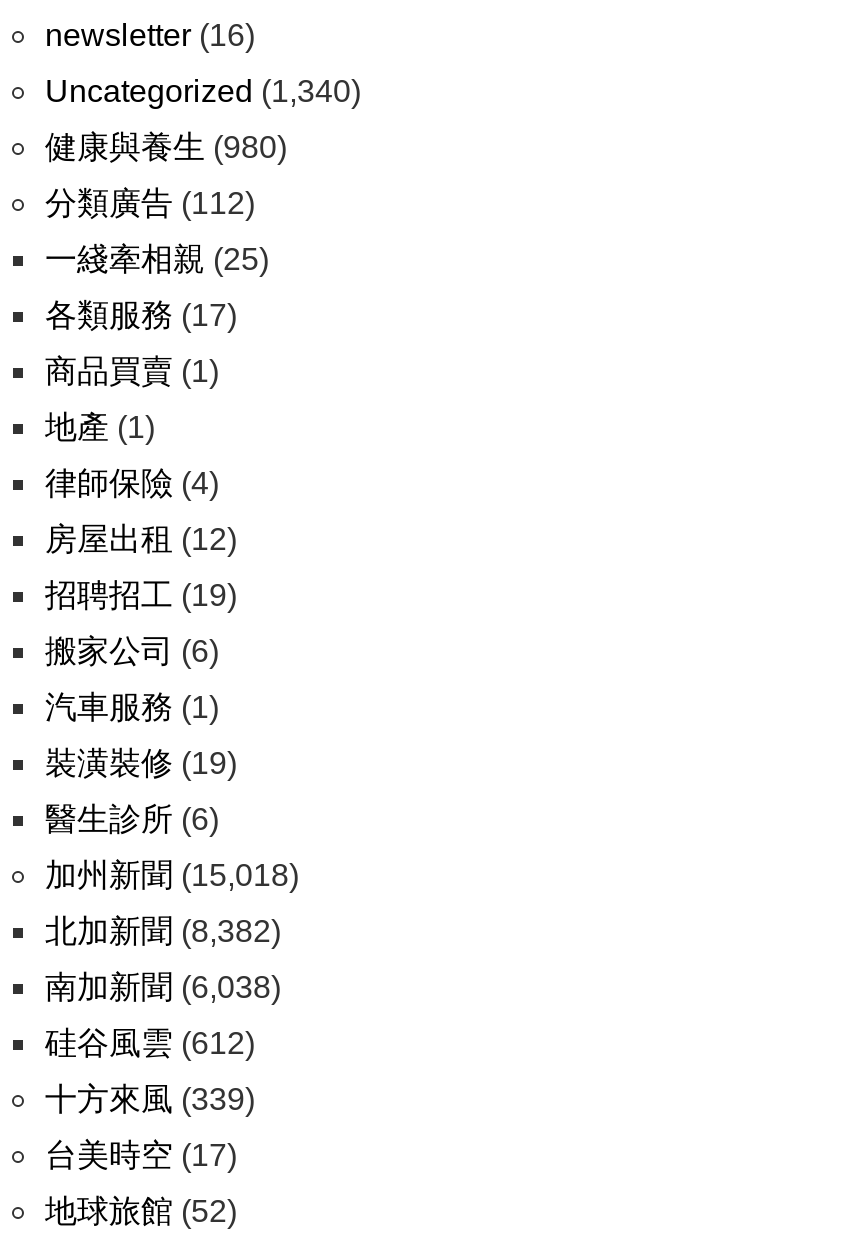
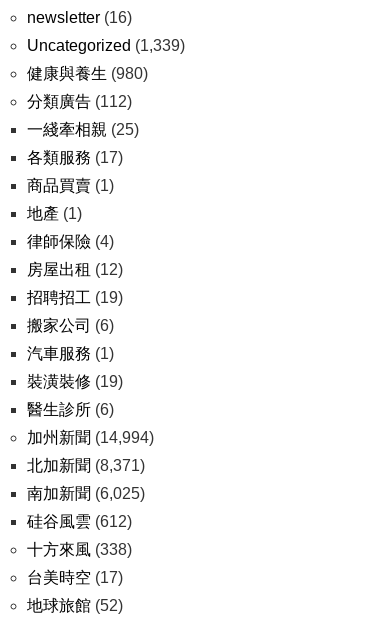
[45,74,361,108] Uncategorized (1,340) -> [27,37,185,54] Uncategorized (1,339)
[45,858,299,892] 加州新聞(15,018) -> [27,429,154,446] 加州新聞(14,994)
[45,914,281,948] 北加新聞(8,382) -> [27,457,145,474] 北加新聞(8,371)
[45,970,281,1004] 南加新聞(6,038) -> [27,485,145,502] 南加新聞(6,025)
[45,1082,255,1116] 十方來風(339) -> [27,541,132,558] 十方來風(338)

